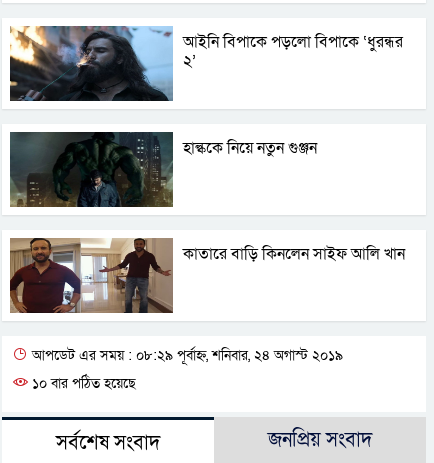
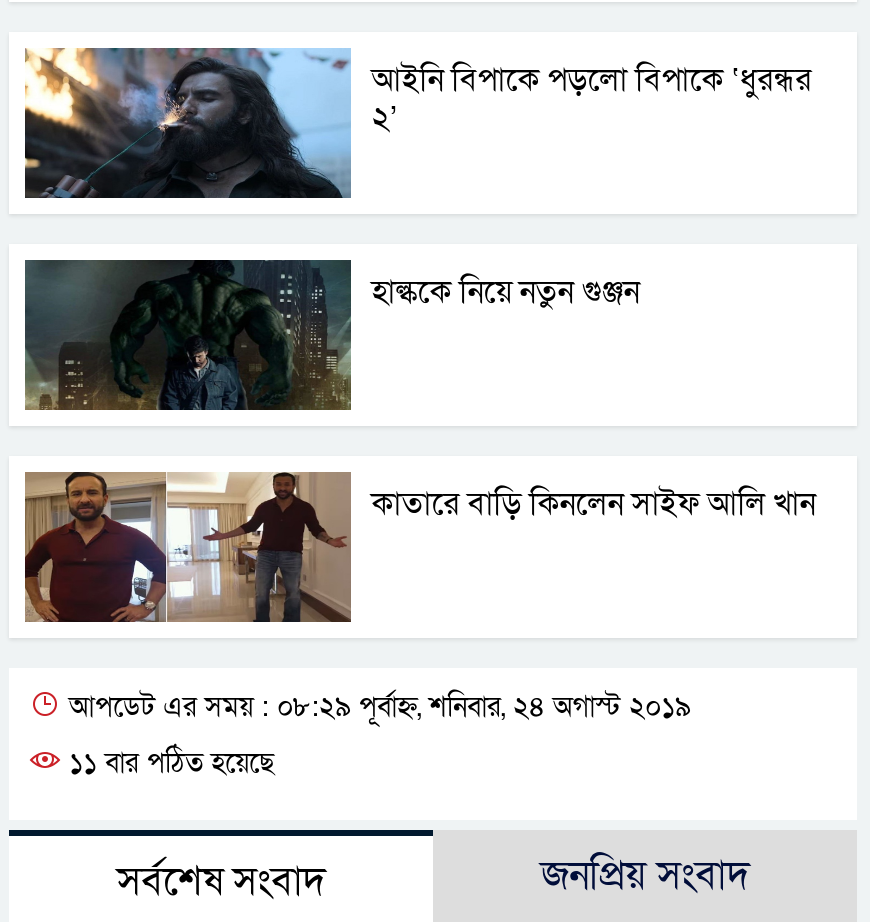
[28,374,136,393] ১০ বার পঠিত হয়েছে -> [61,743,275,781] ১১ বার পঠিত হয়েছে

